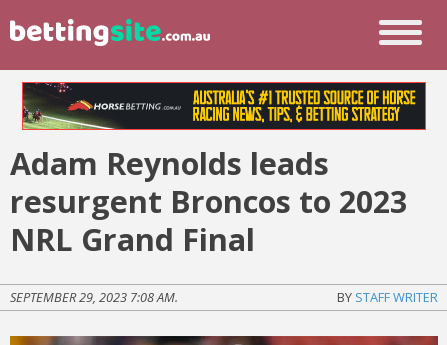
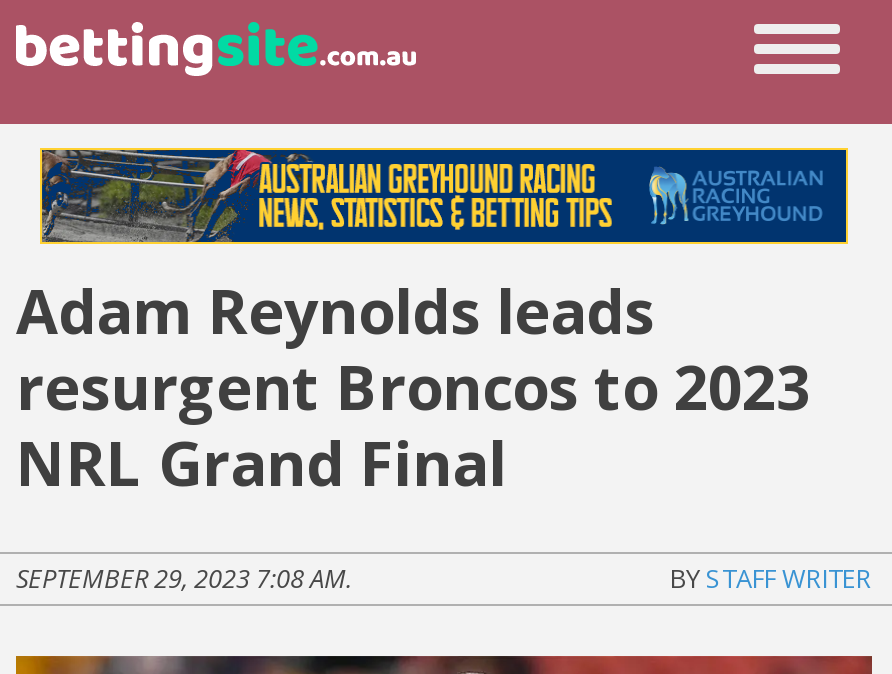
[21,81,427,131] [image] -> [38,146,850,246] [image]

